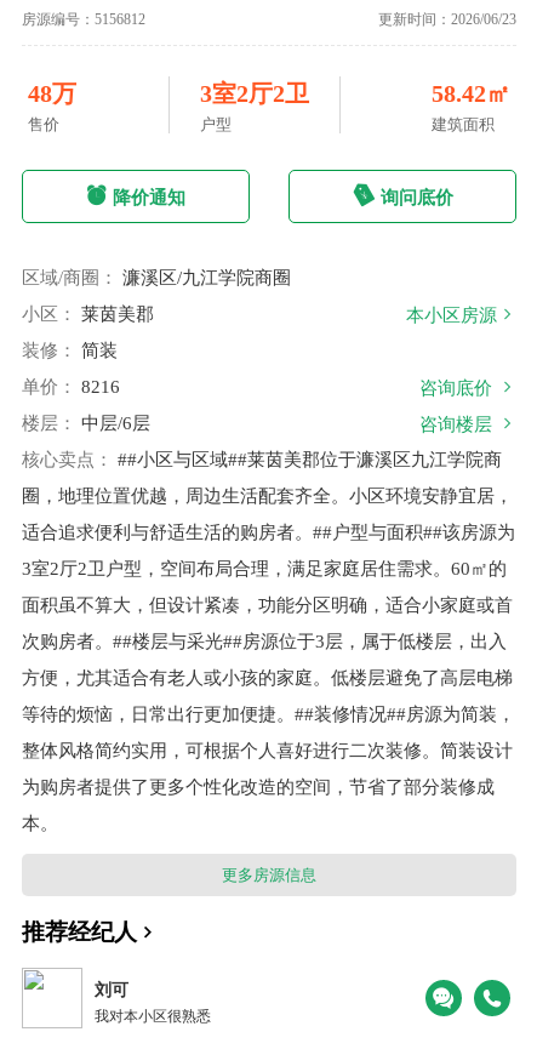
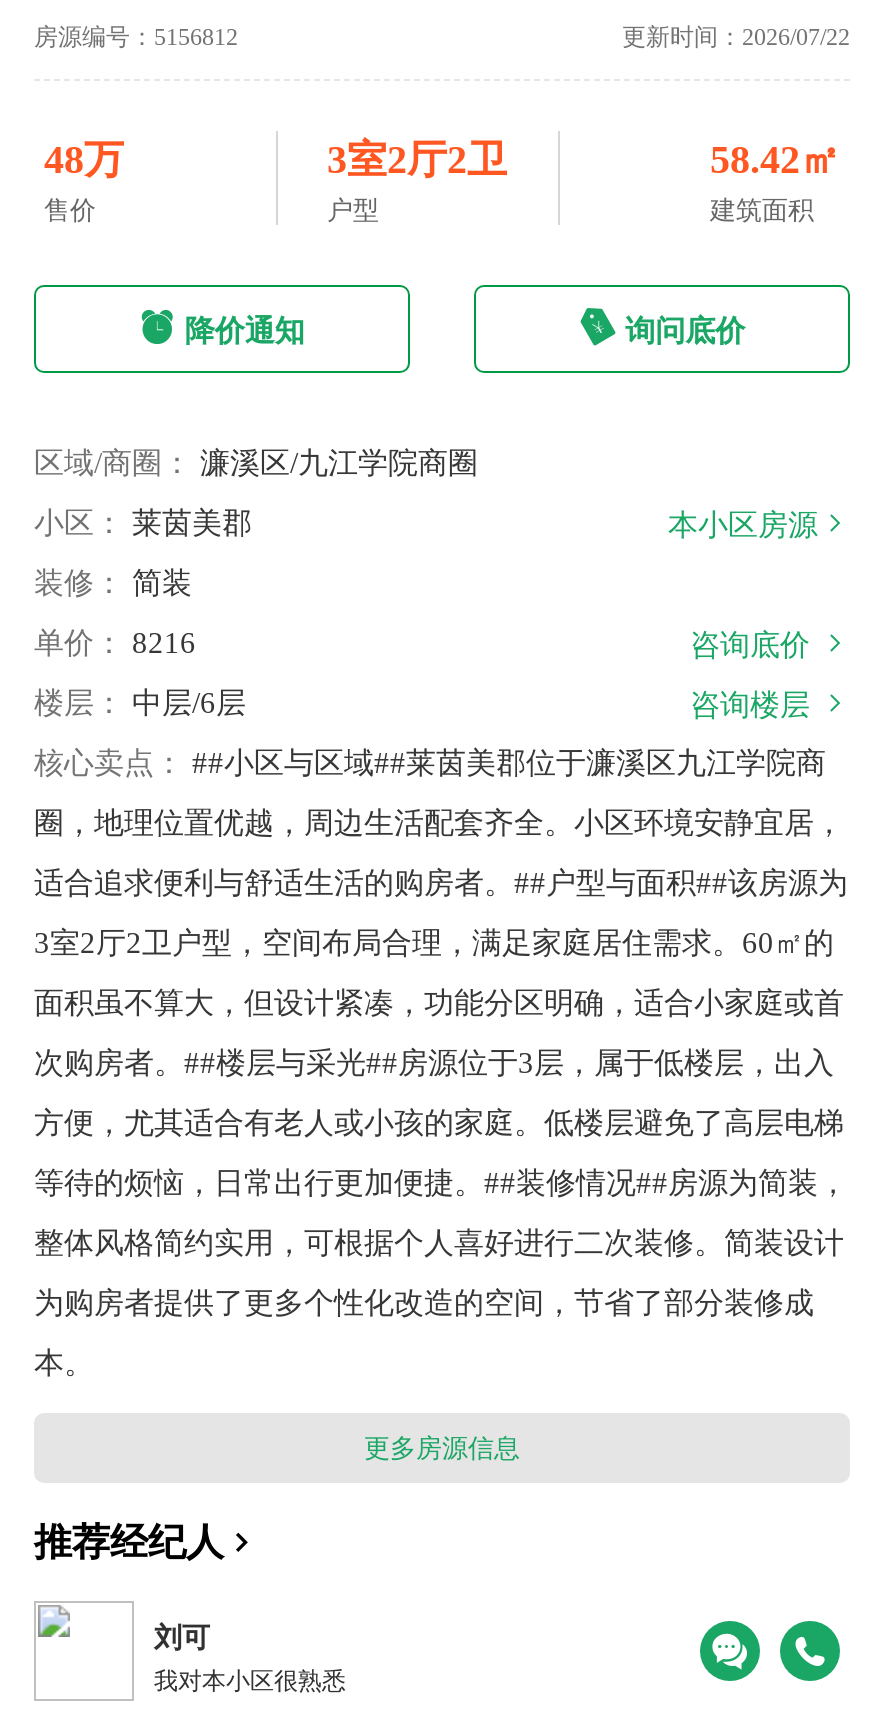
[378,11,516,28] 更新时间：2026/06/23 -> [622,23,850,51] 更新时间：2026/07/22

